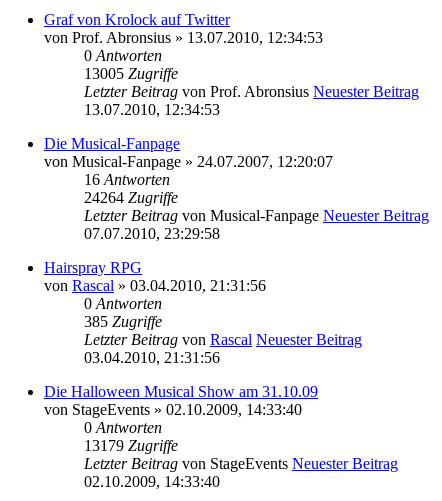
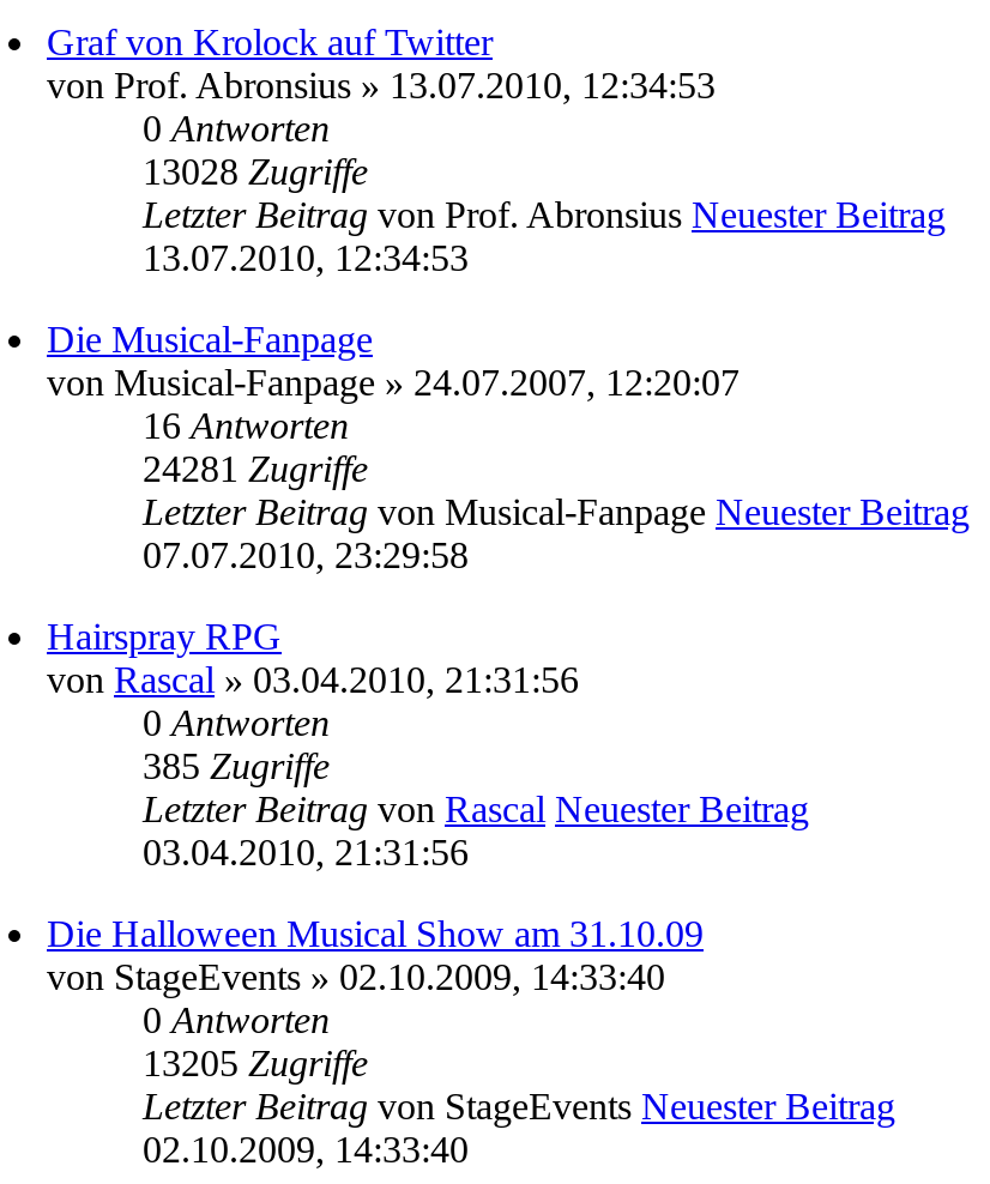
[84,65,178,82] 13005 Zugriffe -> [143,151,368,192] 13028 Zugriffe
[84,189,178,206] 24264 Zugriffe -> [143,448,368,489] 24281 Zugriffe
[84,437,178,454] 13179 Zugriffe -> [143,1042,368,1083] 13205 Zugriffe

